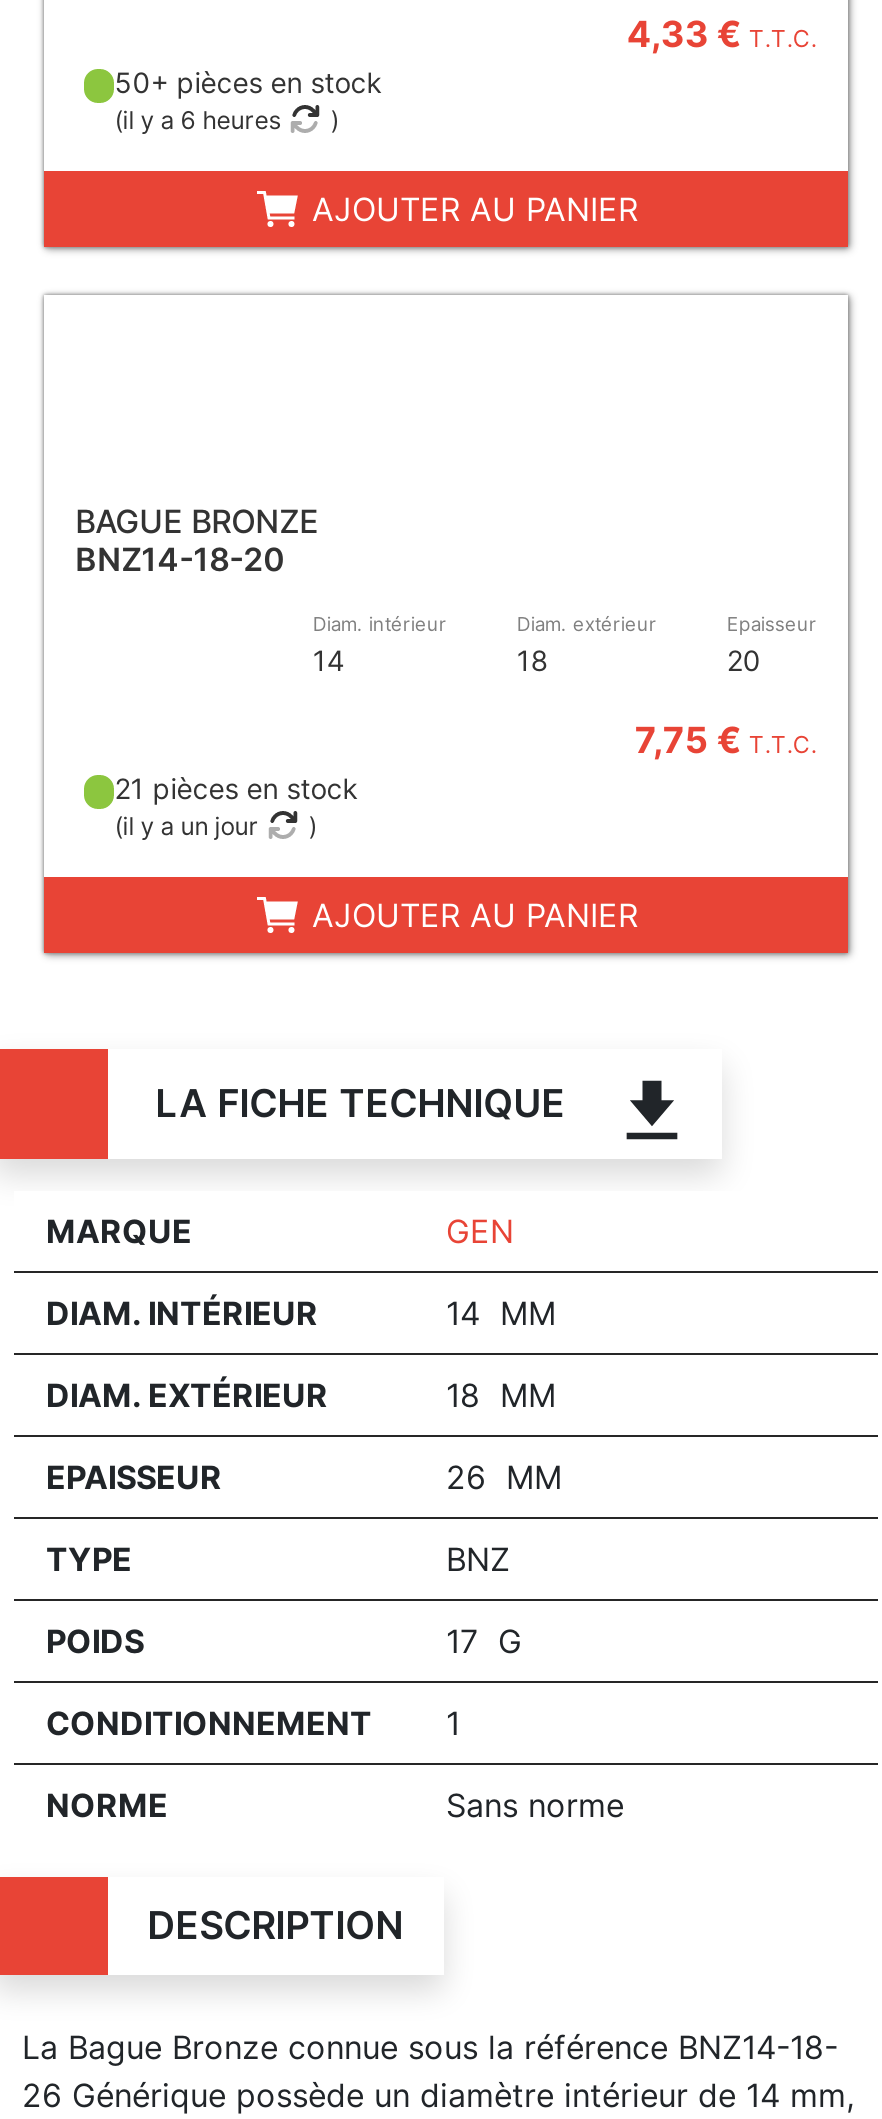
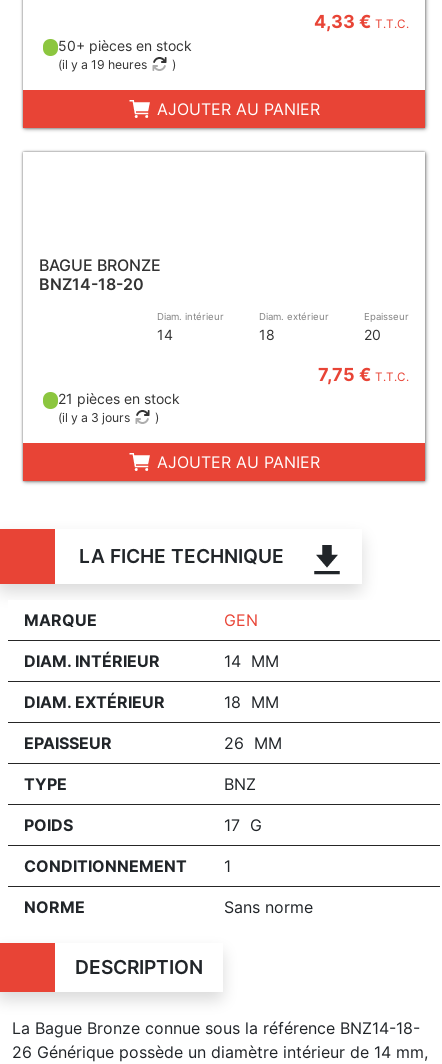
[114,104,280,134] (il y a 6 heures -> [58,57,147,72] (il y a 19 heures
[114,810,258,840] (il y a un jour -> [58,410,130,425] (il y a 3 jours

